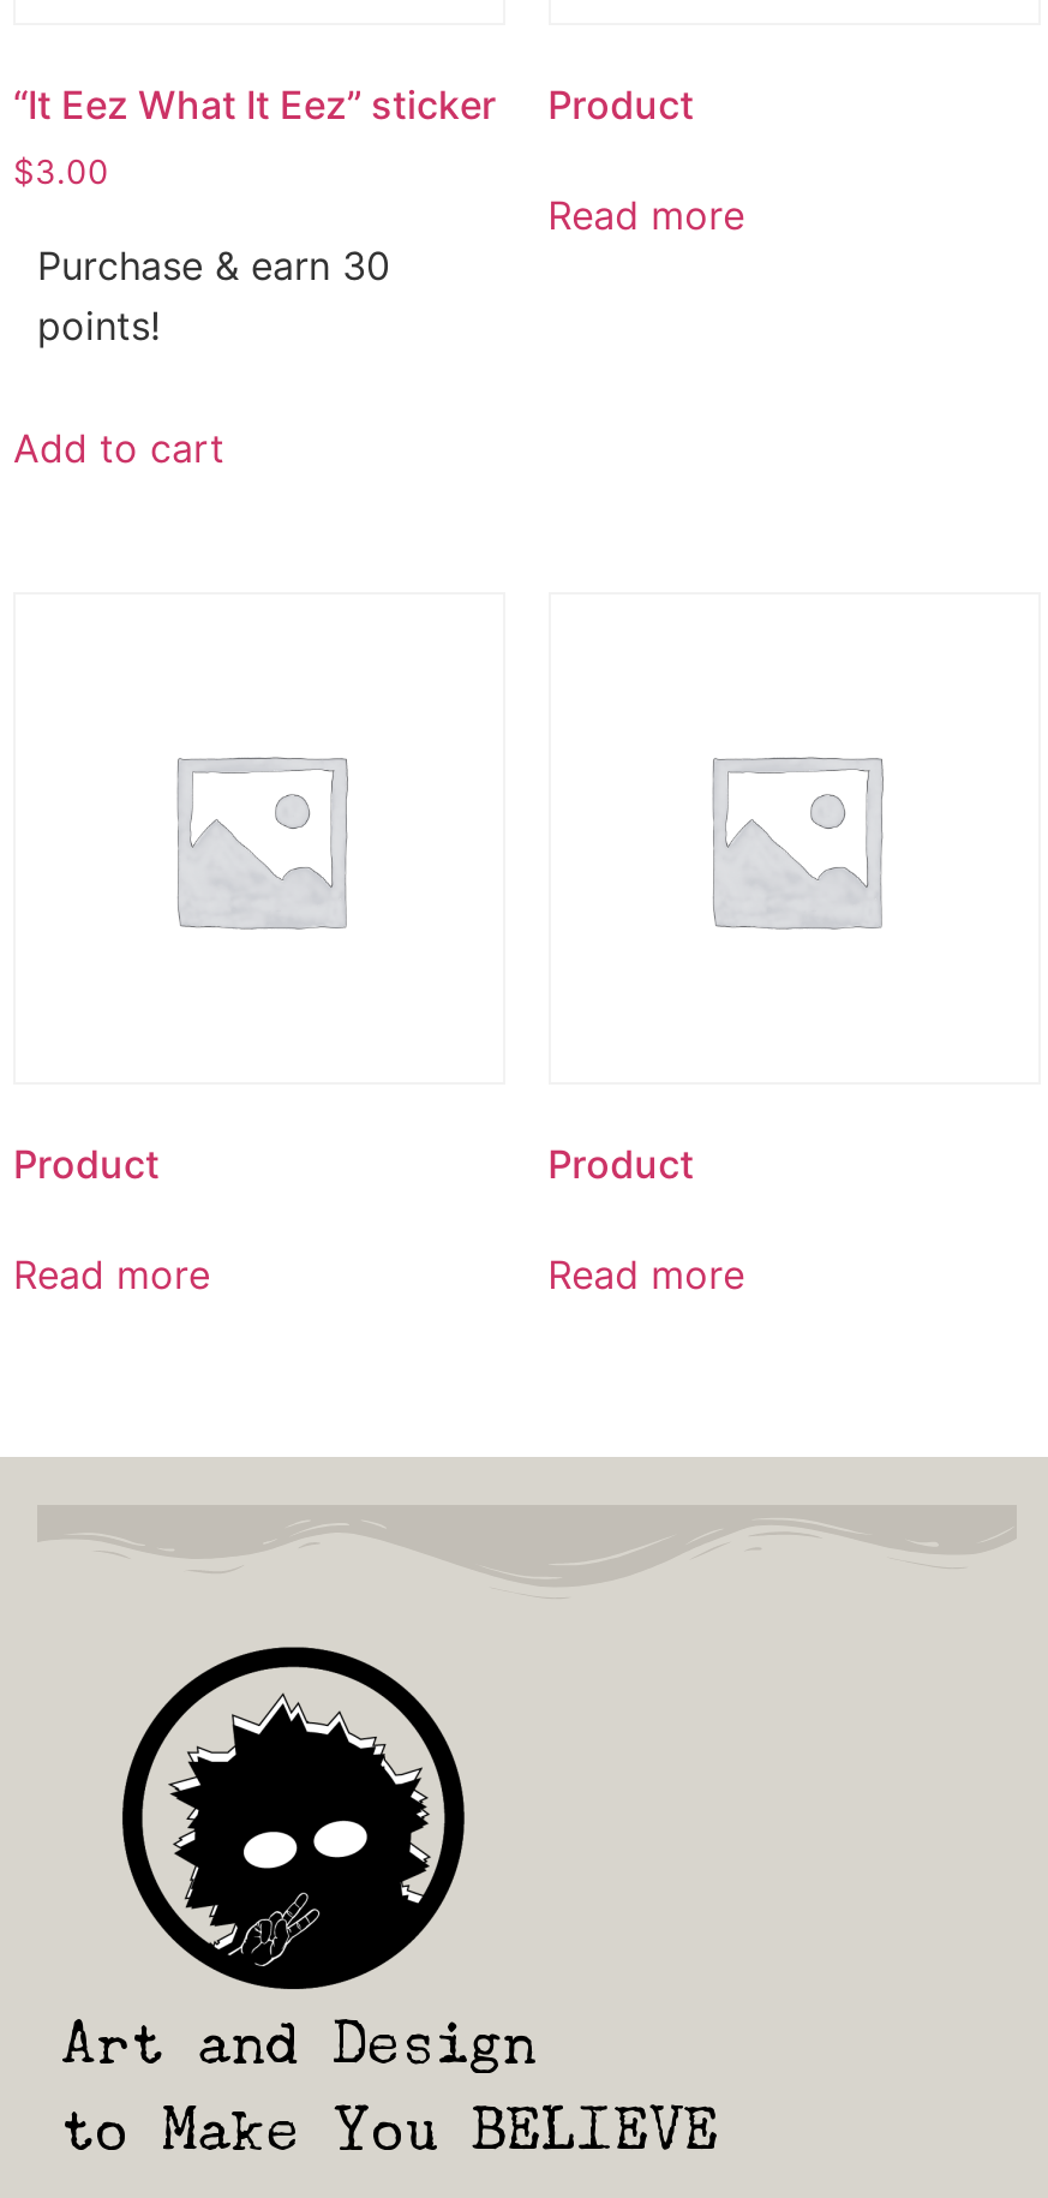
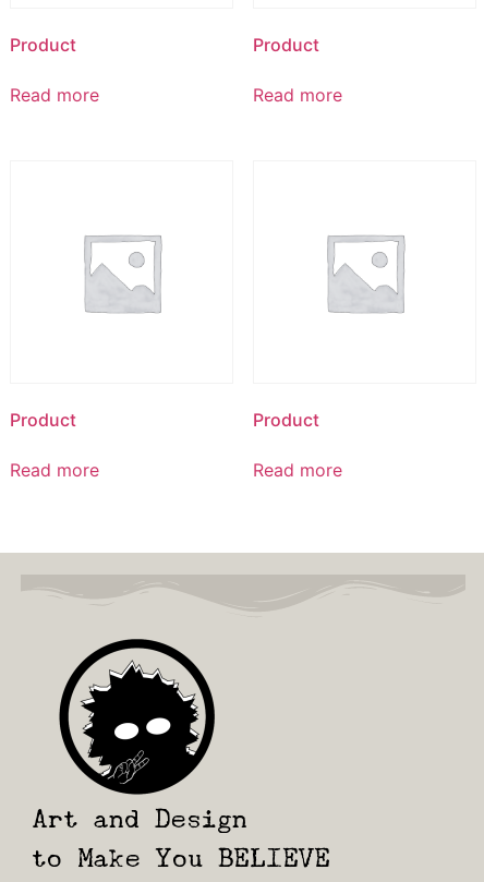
[13,80,496,471] “It Eez What It Eez” sticker | $3.00 | Purchase & earn 30 | points! | Add to cart -> [10,34,99,106] Product | Read more

